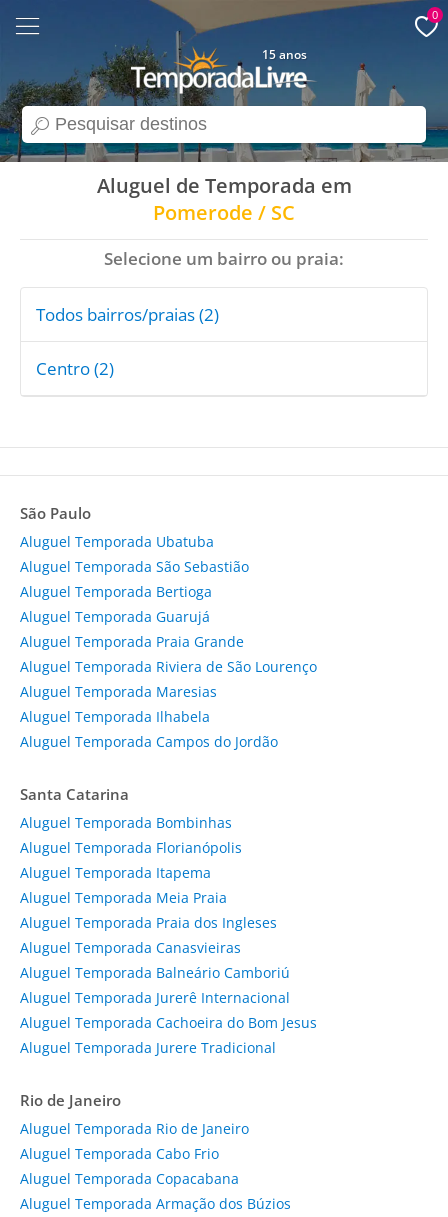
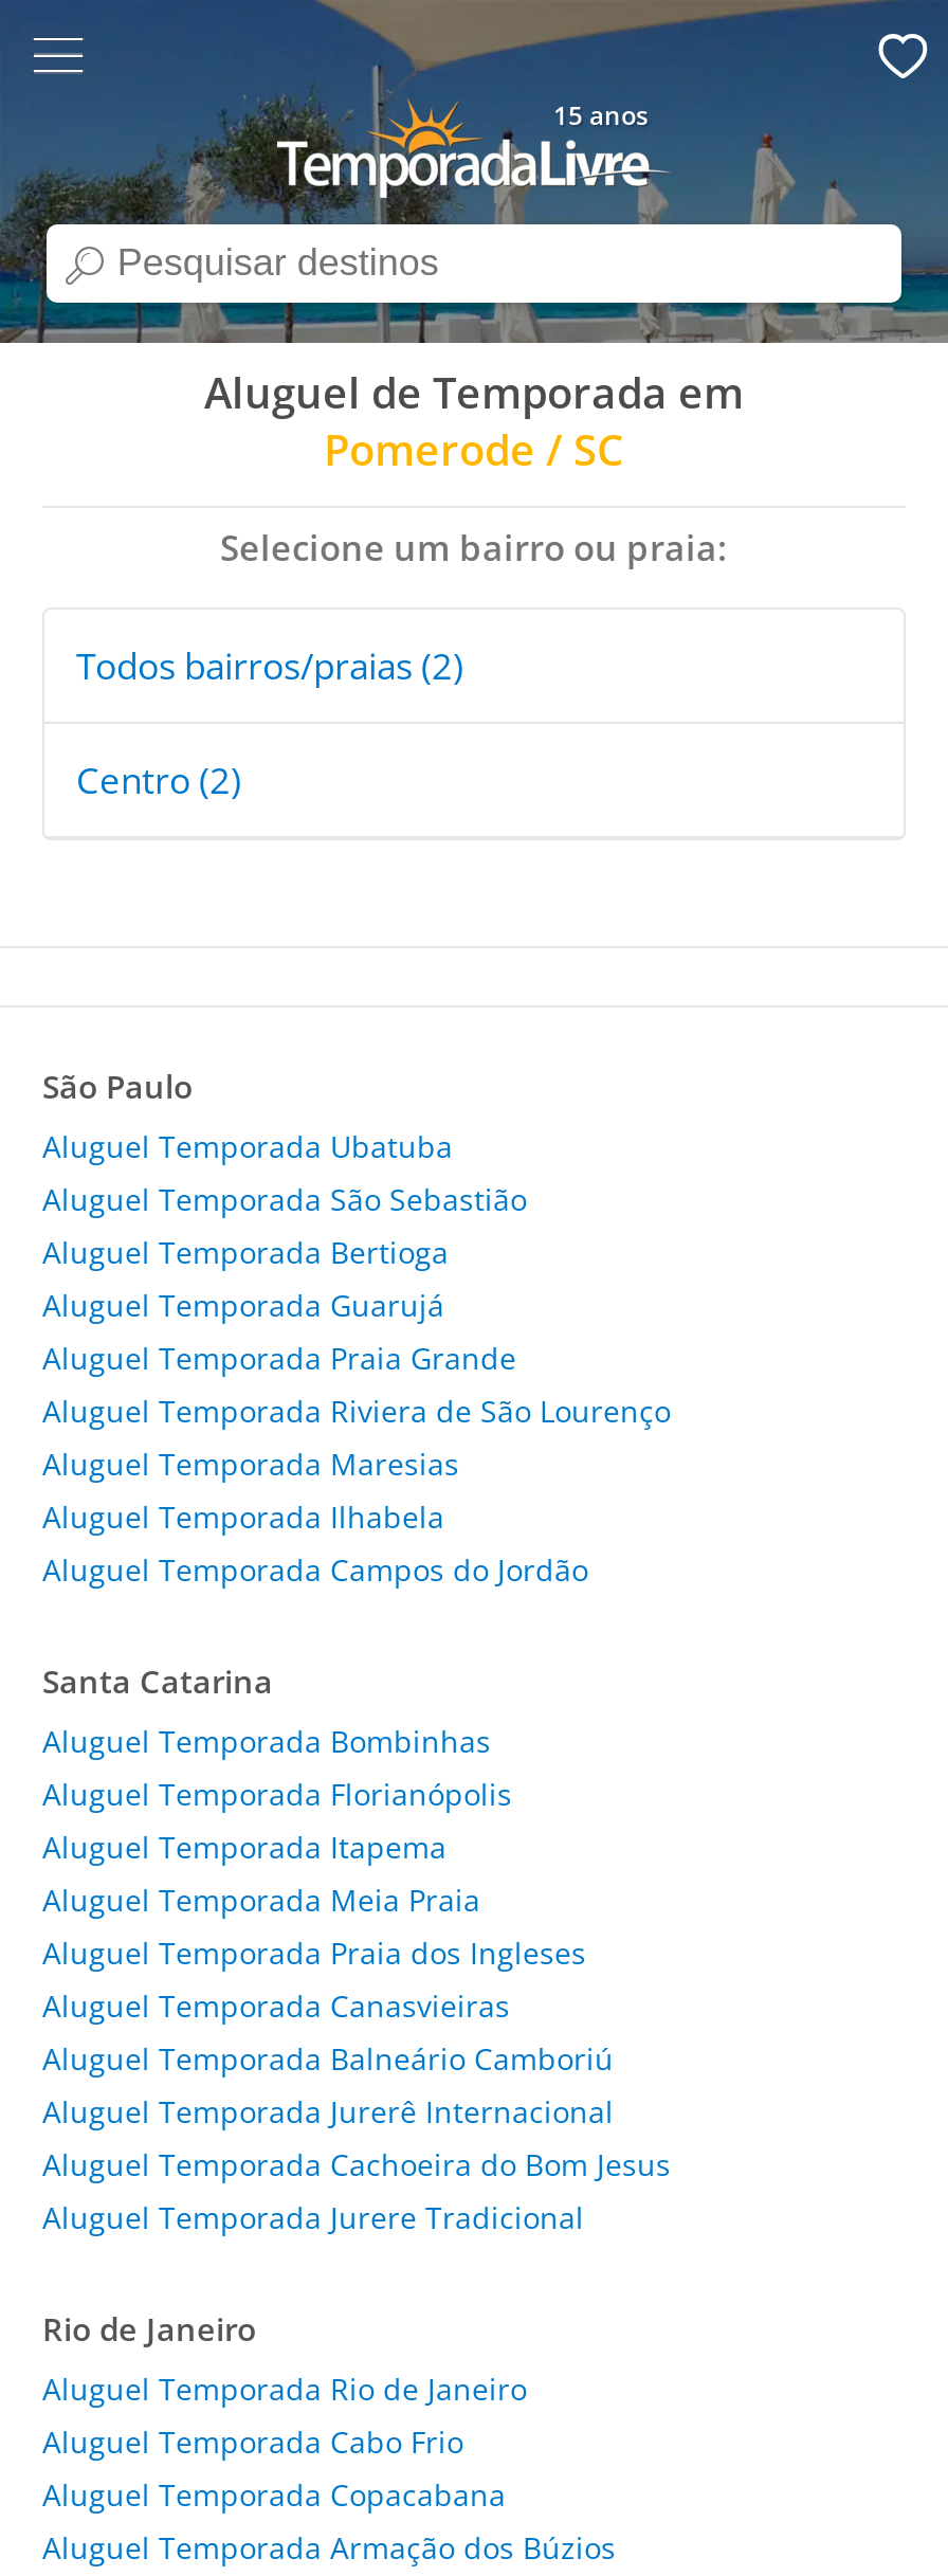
[432,7,438,22] 0 -> none

